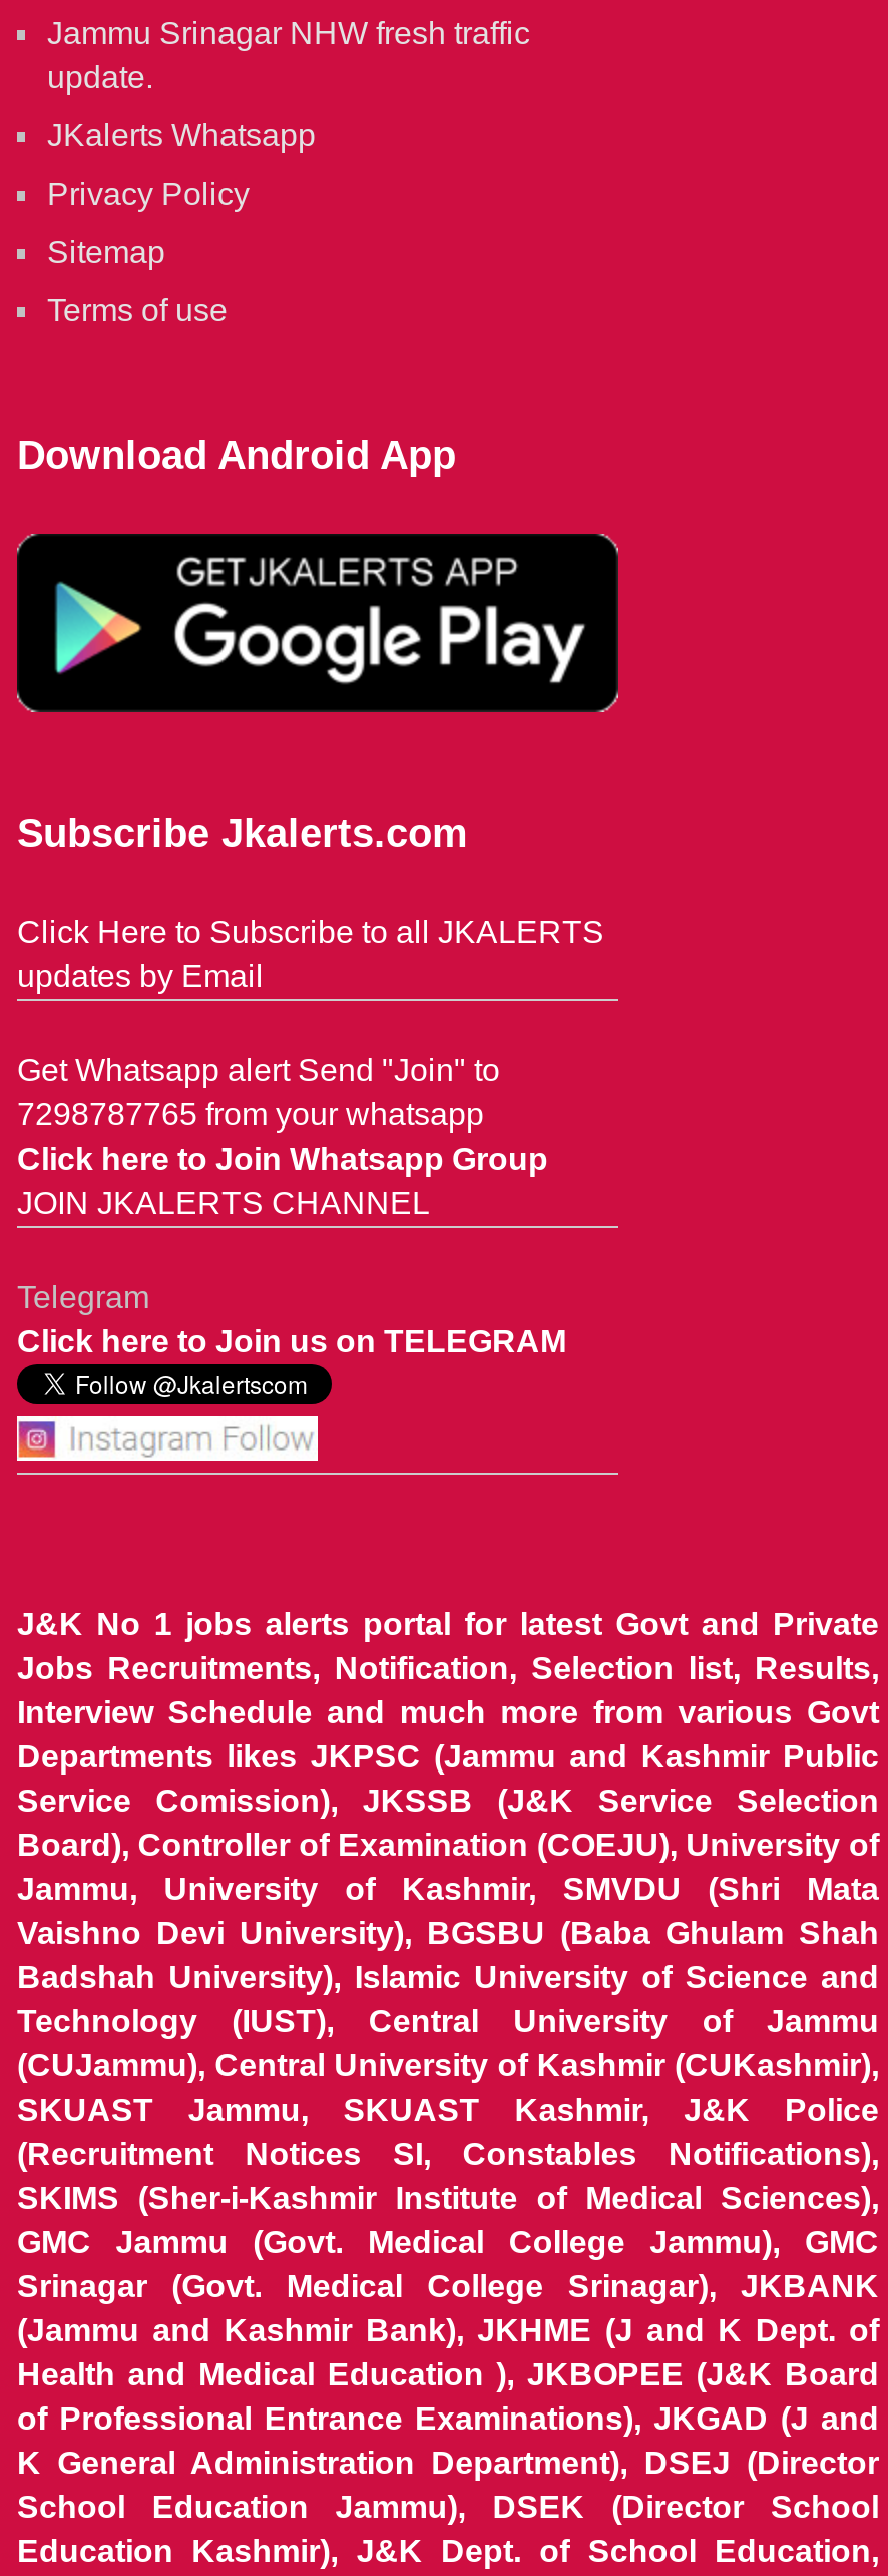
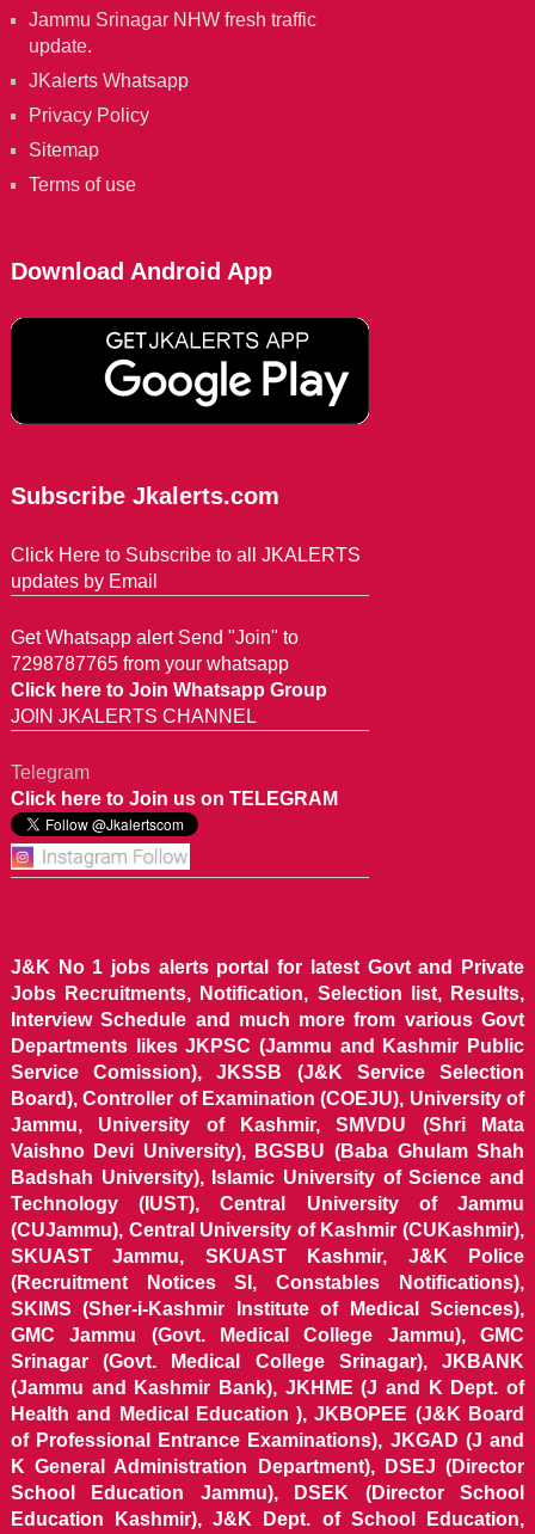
[53,580,143,674] [image] -> none

